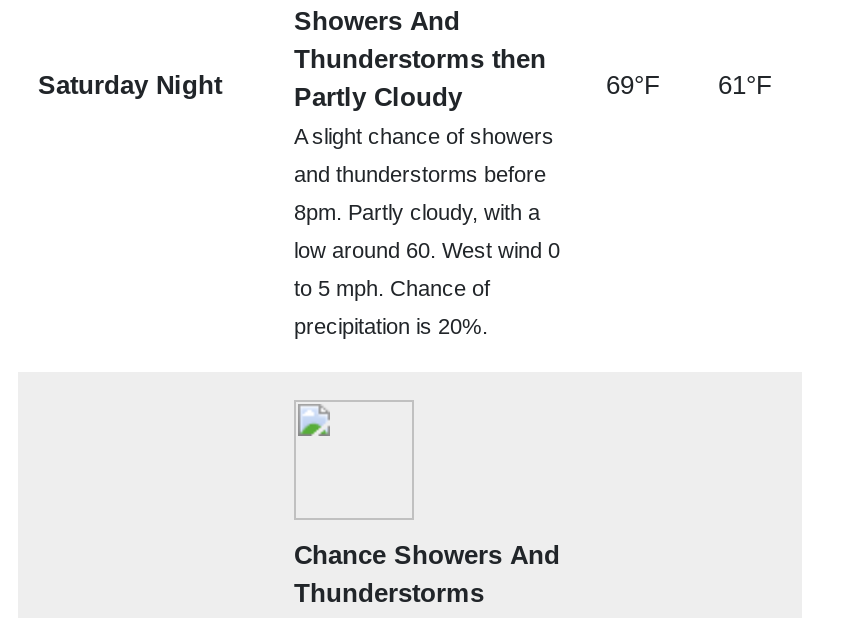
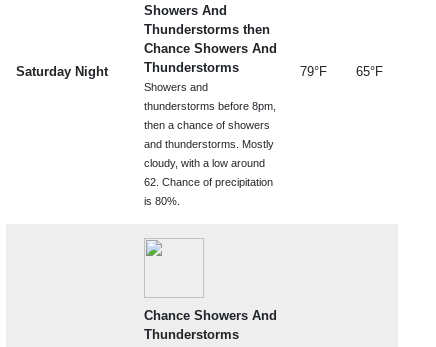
[606,70,772,100] 69°F | 61°F -> [300,64,383,79] 79°F | 65°F
[294,82,560,338] Partly Cloudy | A slight chance of showers | and thunderstorms before | 8pm. Partly cloudy, with a | low around 60. West wind 0 | to 5 mph. Chance of | precipitation is 20%. -> [144,41,277,207] Chance Showers And | Thunderstorms | Showers and | thunderstorms before 8pm, | then a chance of showers | and thunderstorms. Mostly | cloudy, with a low around | 62. Chance of precipitation | is 80%.

